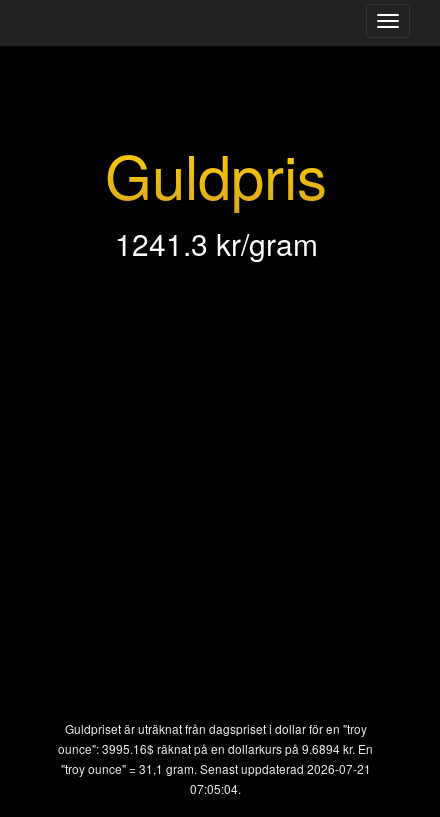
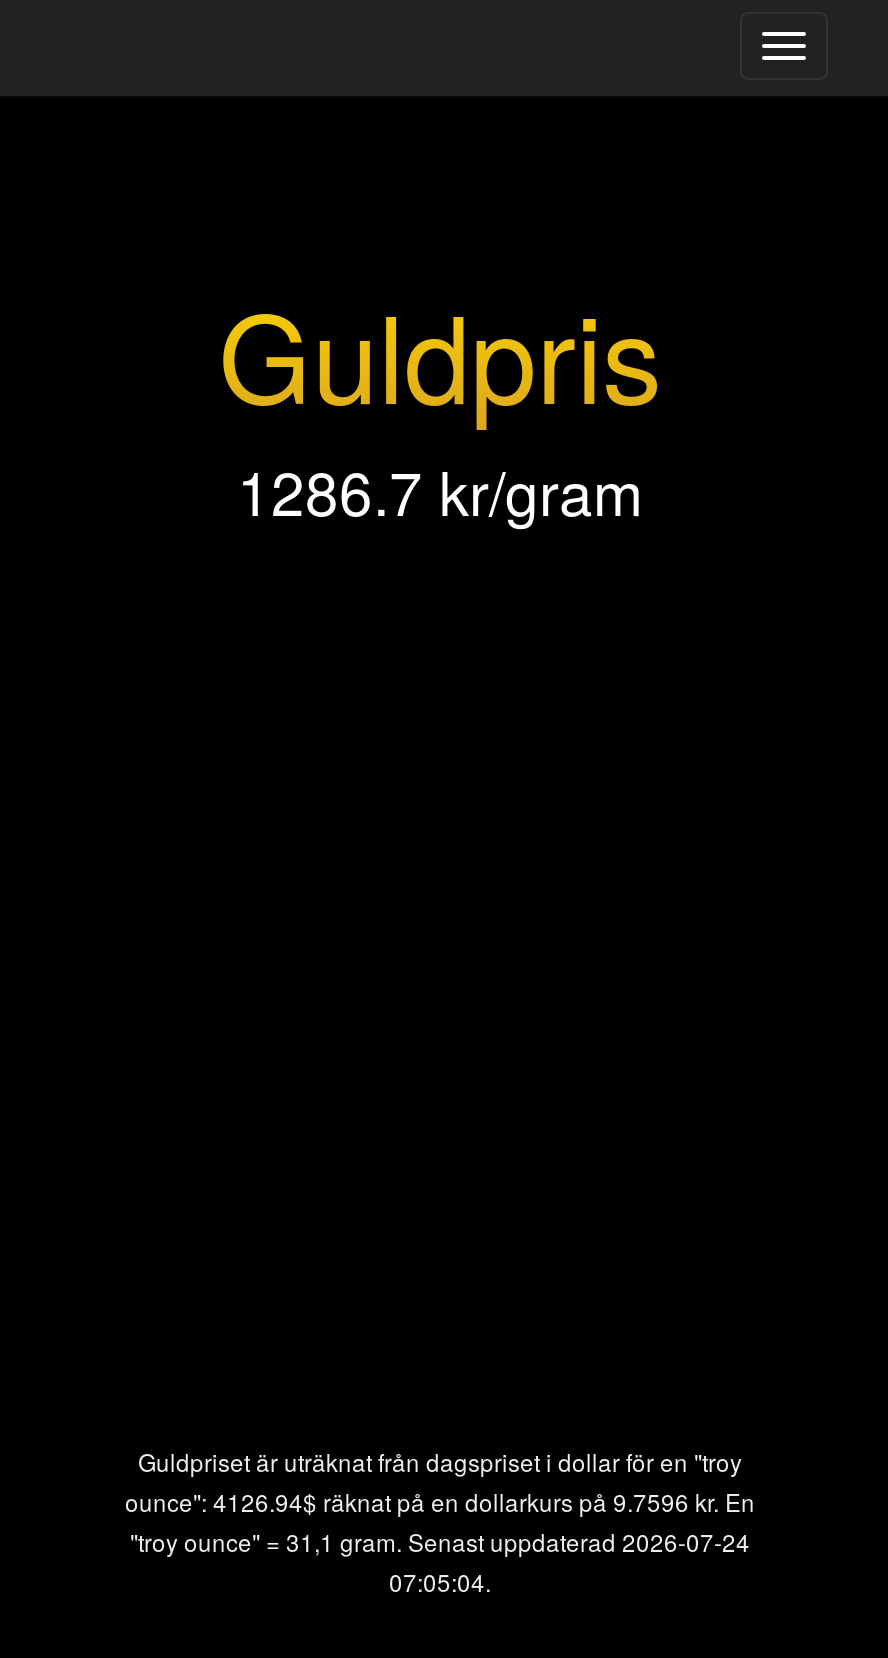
[114,222,317,265] 1241.3 kr/gram -> [237,448,643,534] 1286.7 kr/gram
[58,740,373,757] ounce": 3995.16$ räknat på en dollarkurs på 9.6894 kr. En -> [125,1484,755,1518] ounce": 4126.94$ räknat på en dollarkurs på 9.7596 kr. En
[61,760,371,777] "troy ounce" = 31,1 gram. Senast uppdaterad 2026-07-21 -> [130,1524,750,1558] "troy ounce" = 31,1 gram. Senast uppdaterad 2026-07-24

